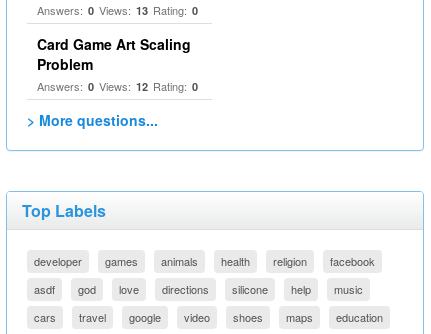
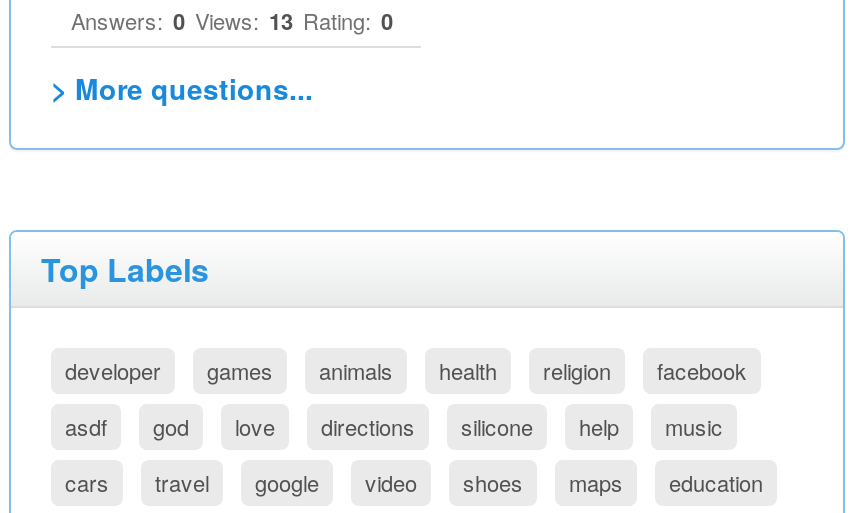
[37,34,198,94] Card Game Art Scaling | Problem | Answers: 0 Views: 12 Rating: 0 -> none

